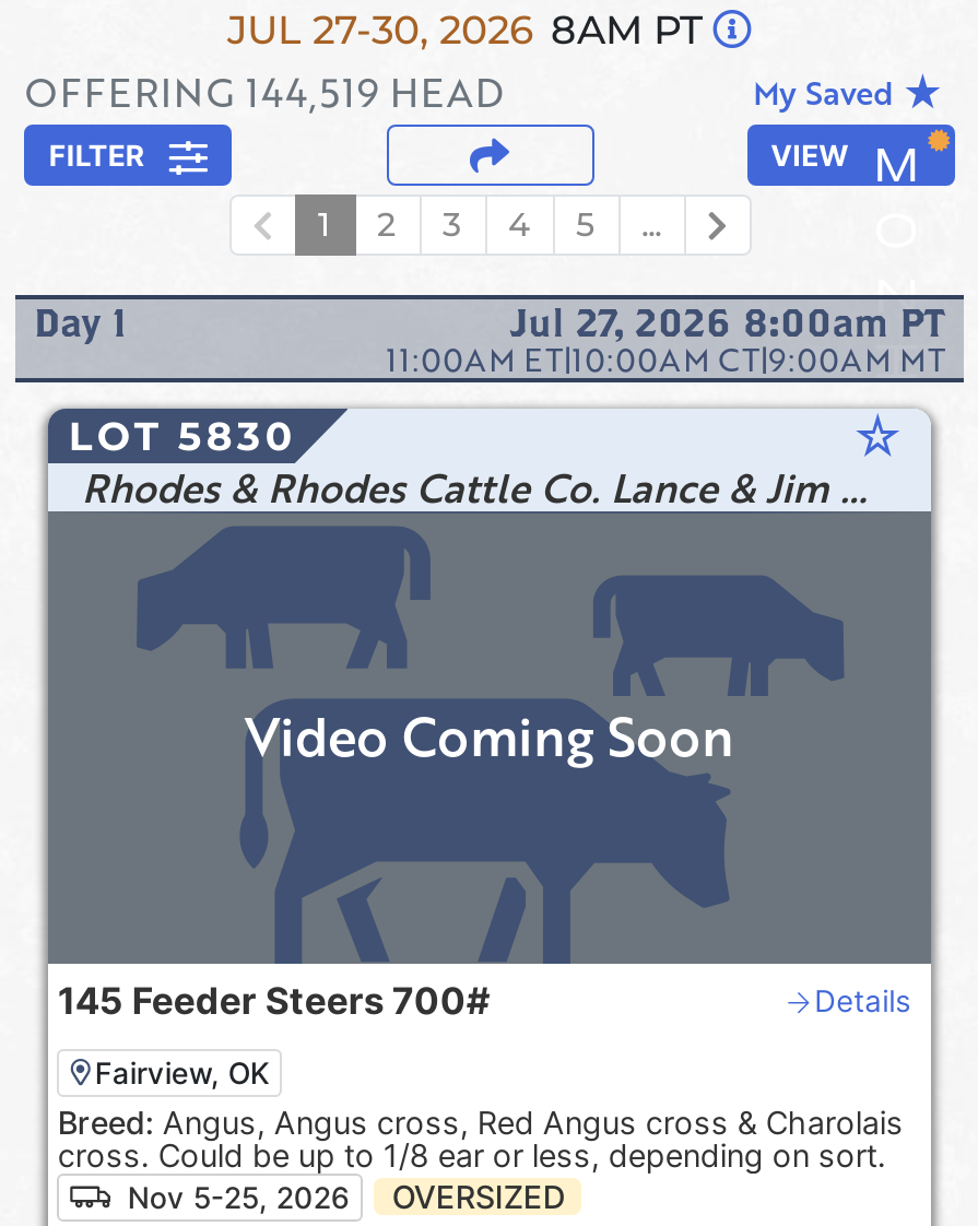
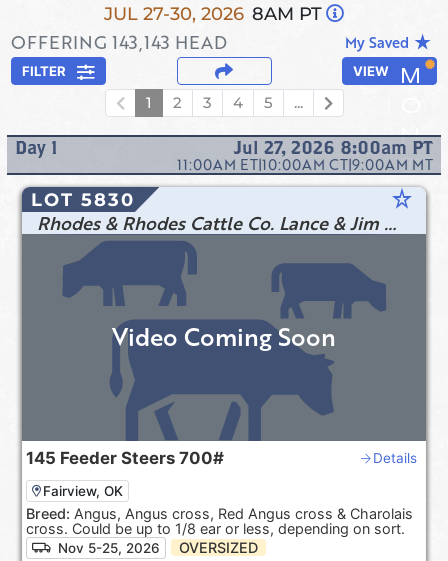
[25,63,504,120] OFFERING 144,519 HEAD -> [11,29,227,55] OFFERING 143,143 HEAD

